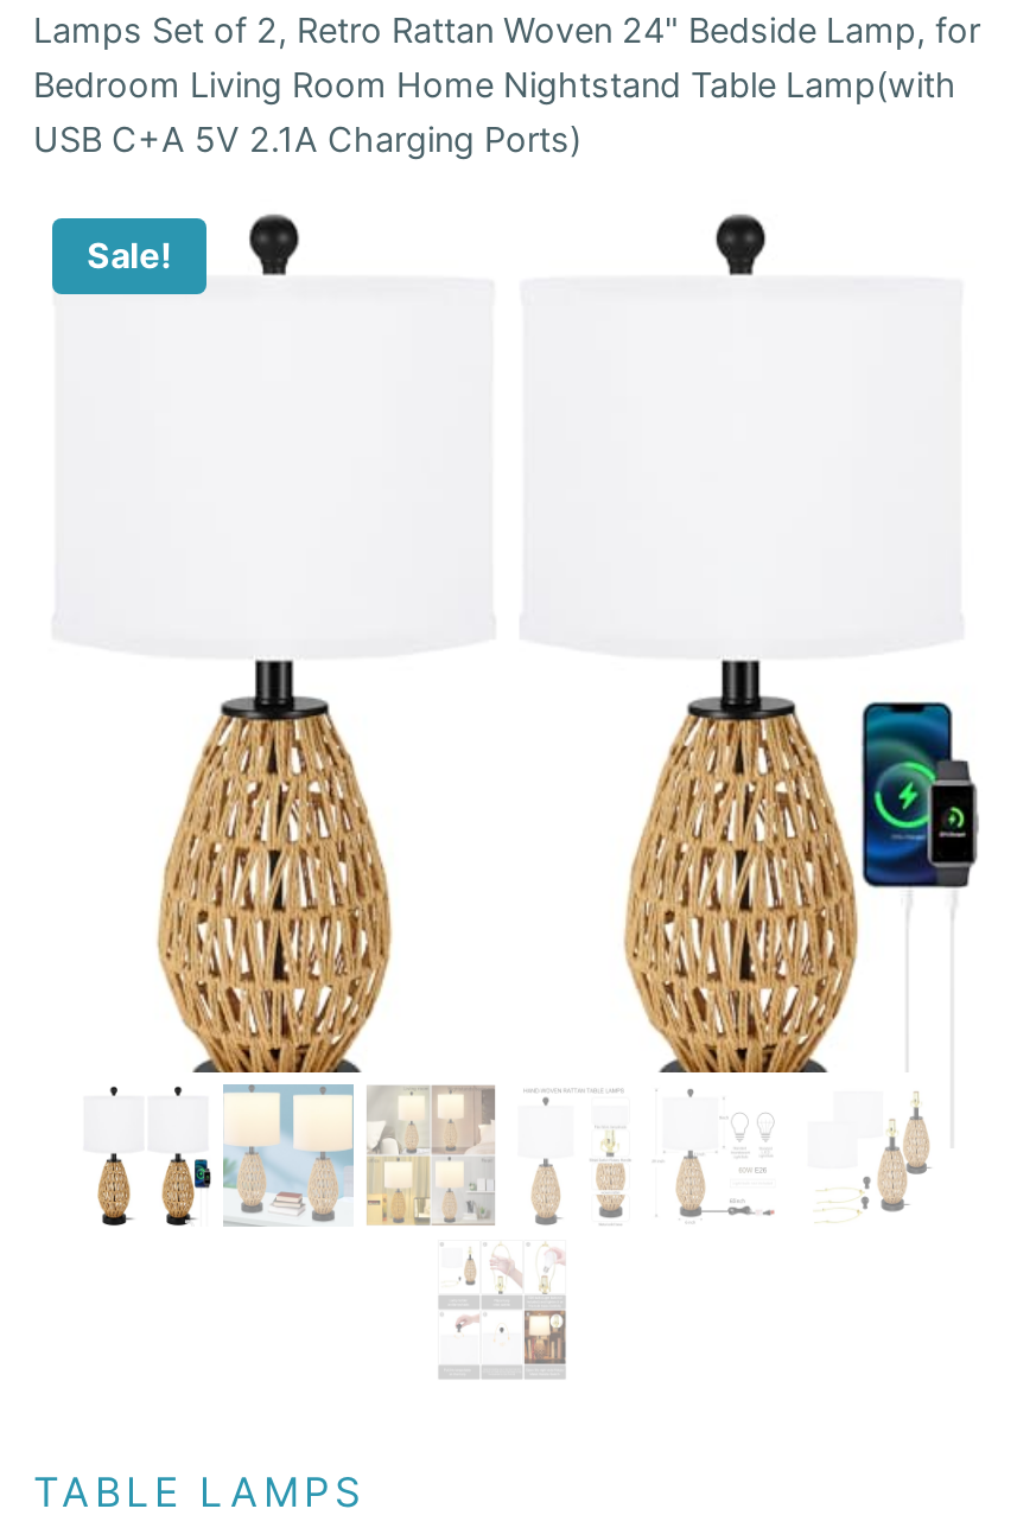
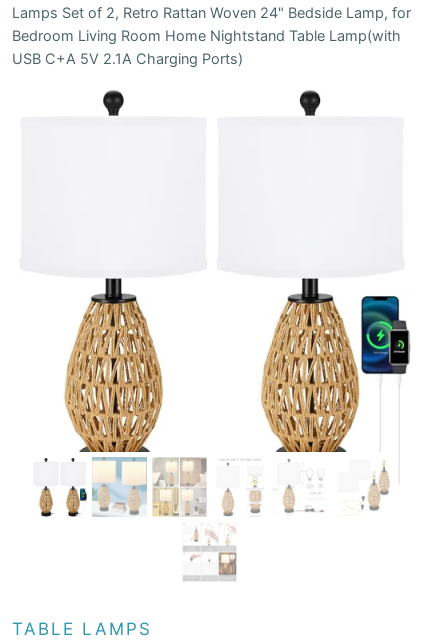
[87,234,172,276] Sale! -> none

